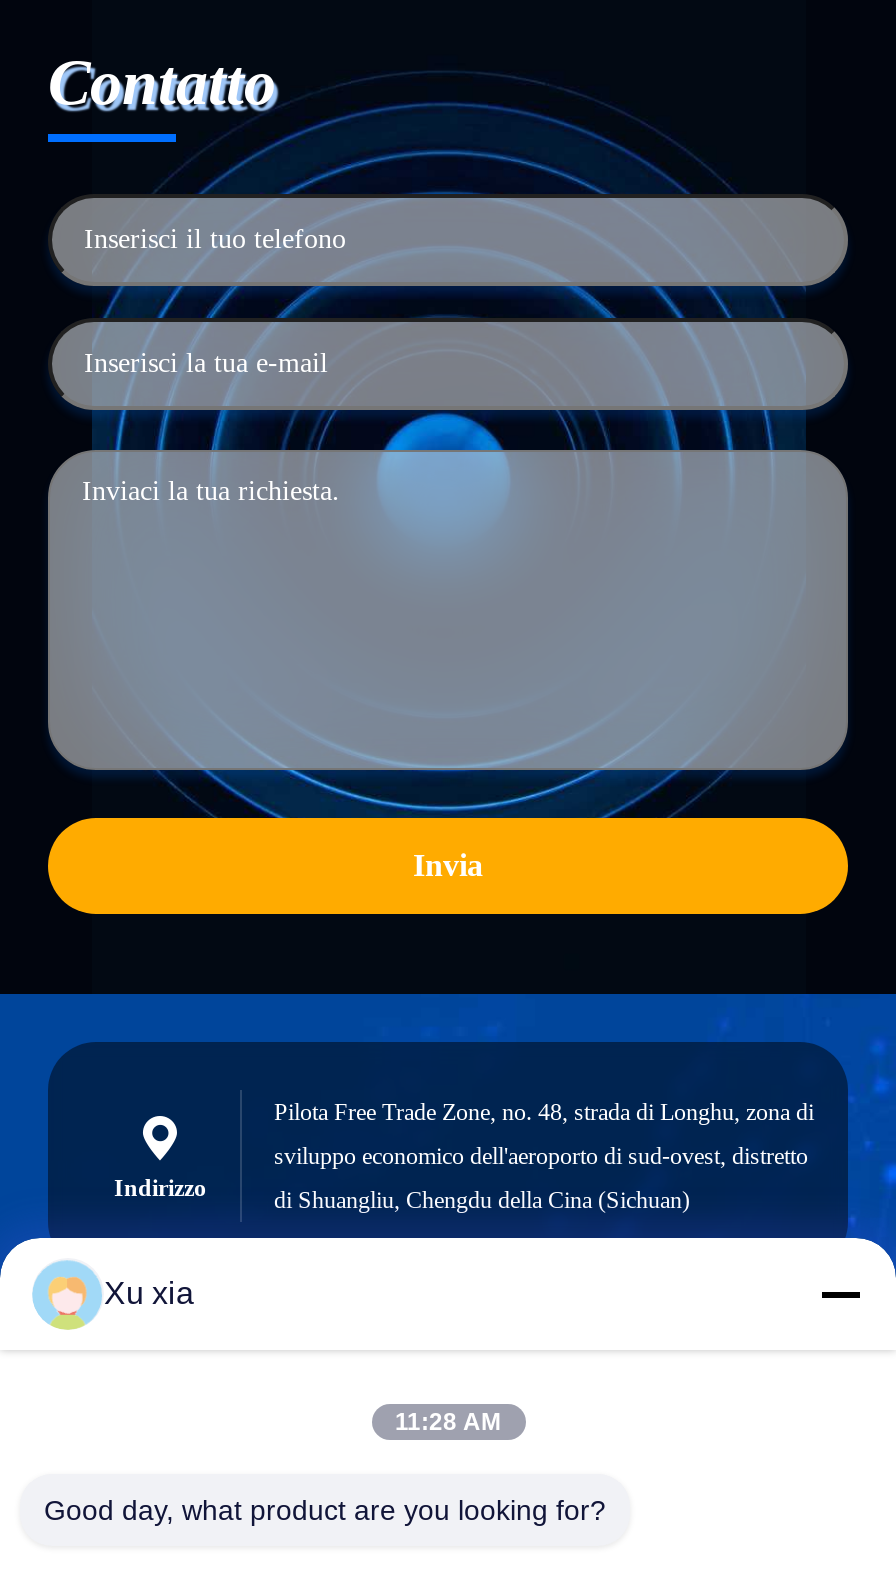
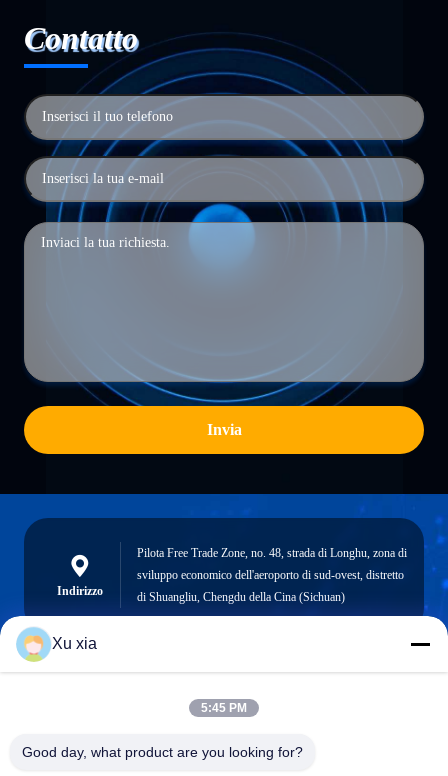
[395,1408,501,1436] 11:28 AM -> [201,701,247,715] 5:45 PM

